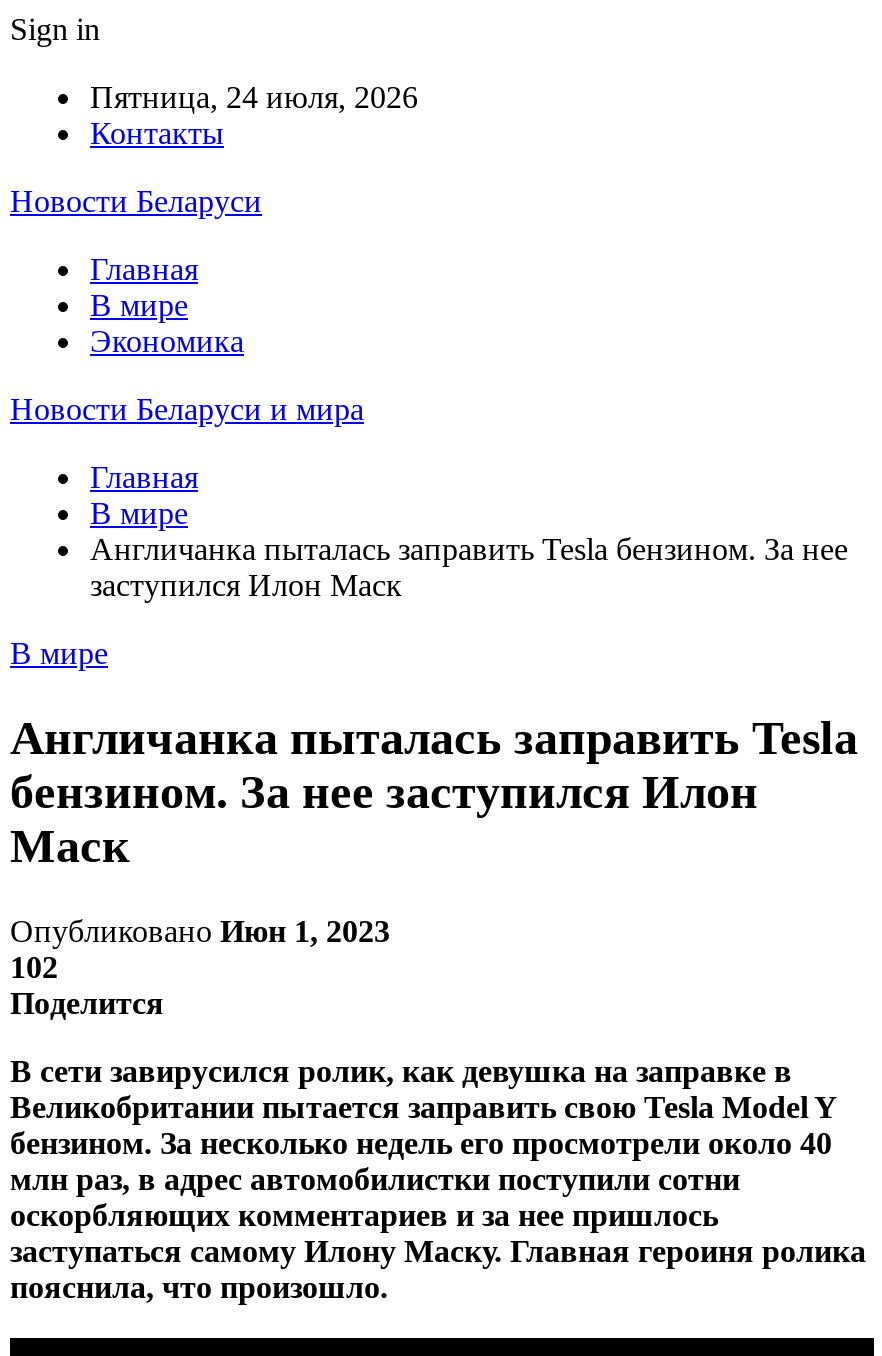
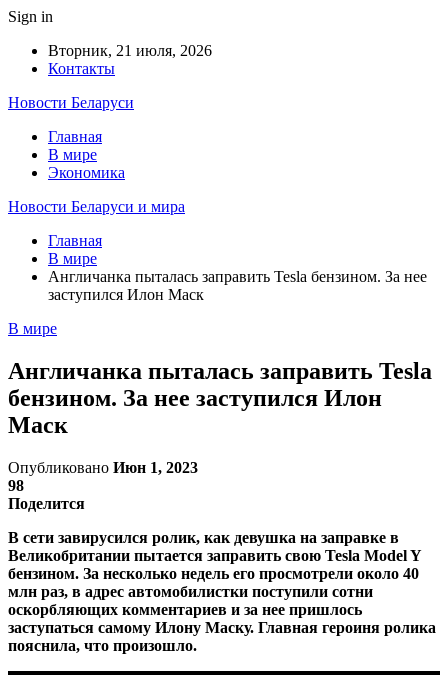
[90,80,418,114] Пятница, 24 июля, 2026 -> [48,42,212,59] Вторник, 21 июля, 2026
[10,950,58,984] 102 -> [8,477,24,494] 98

